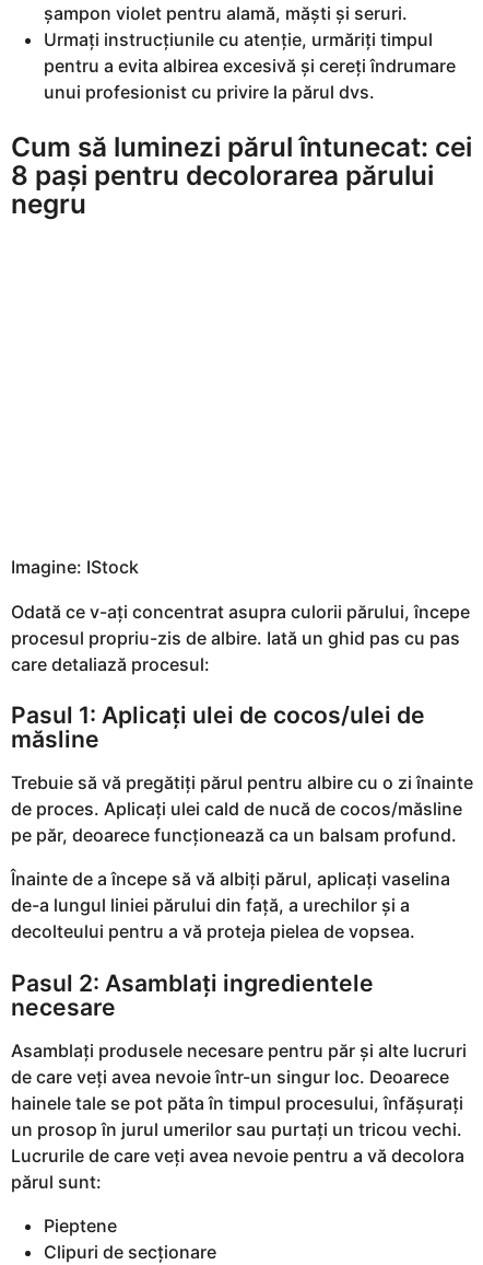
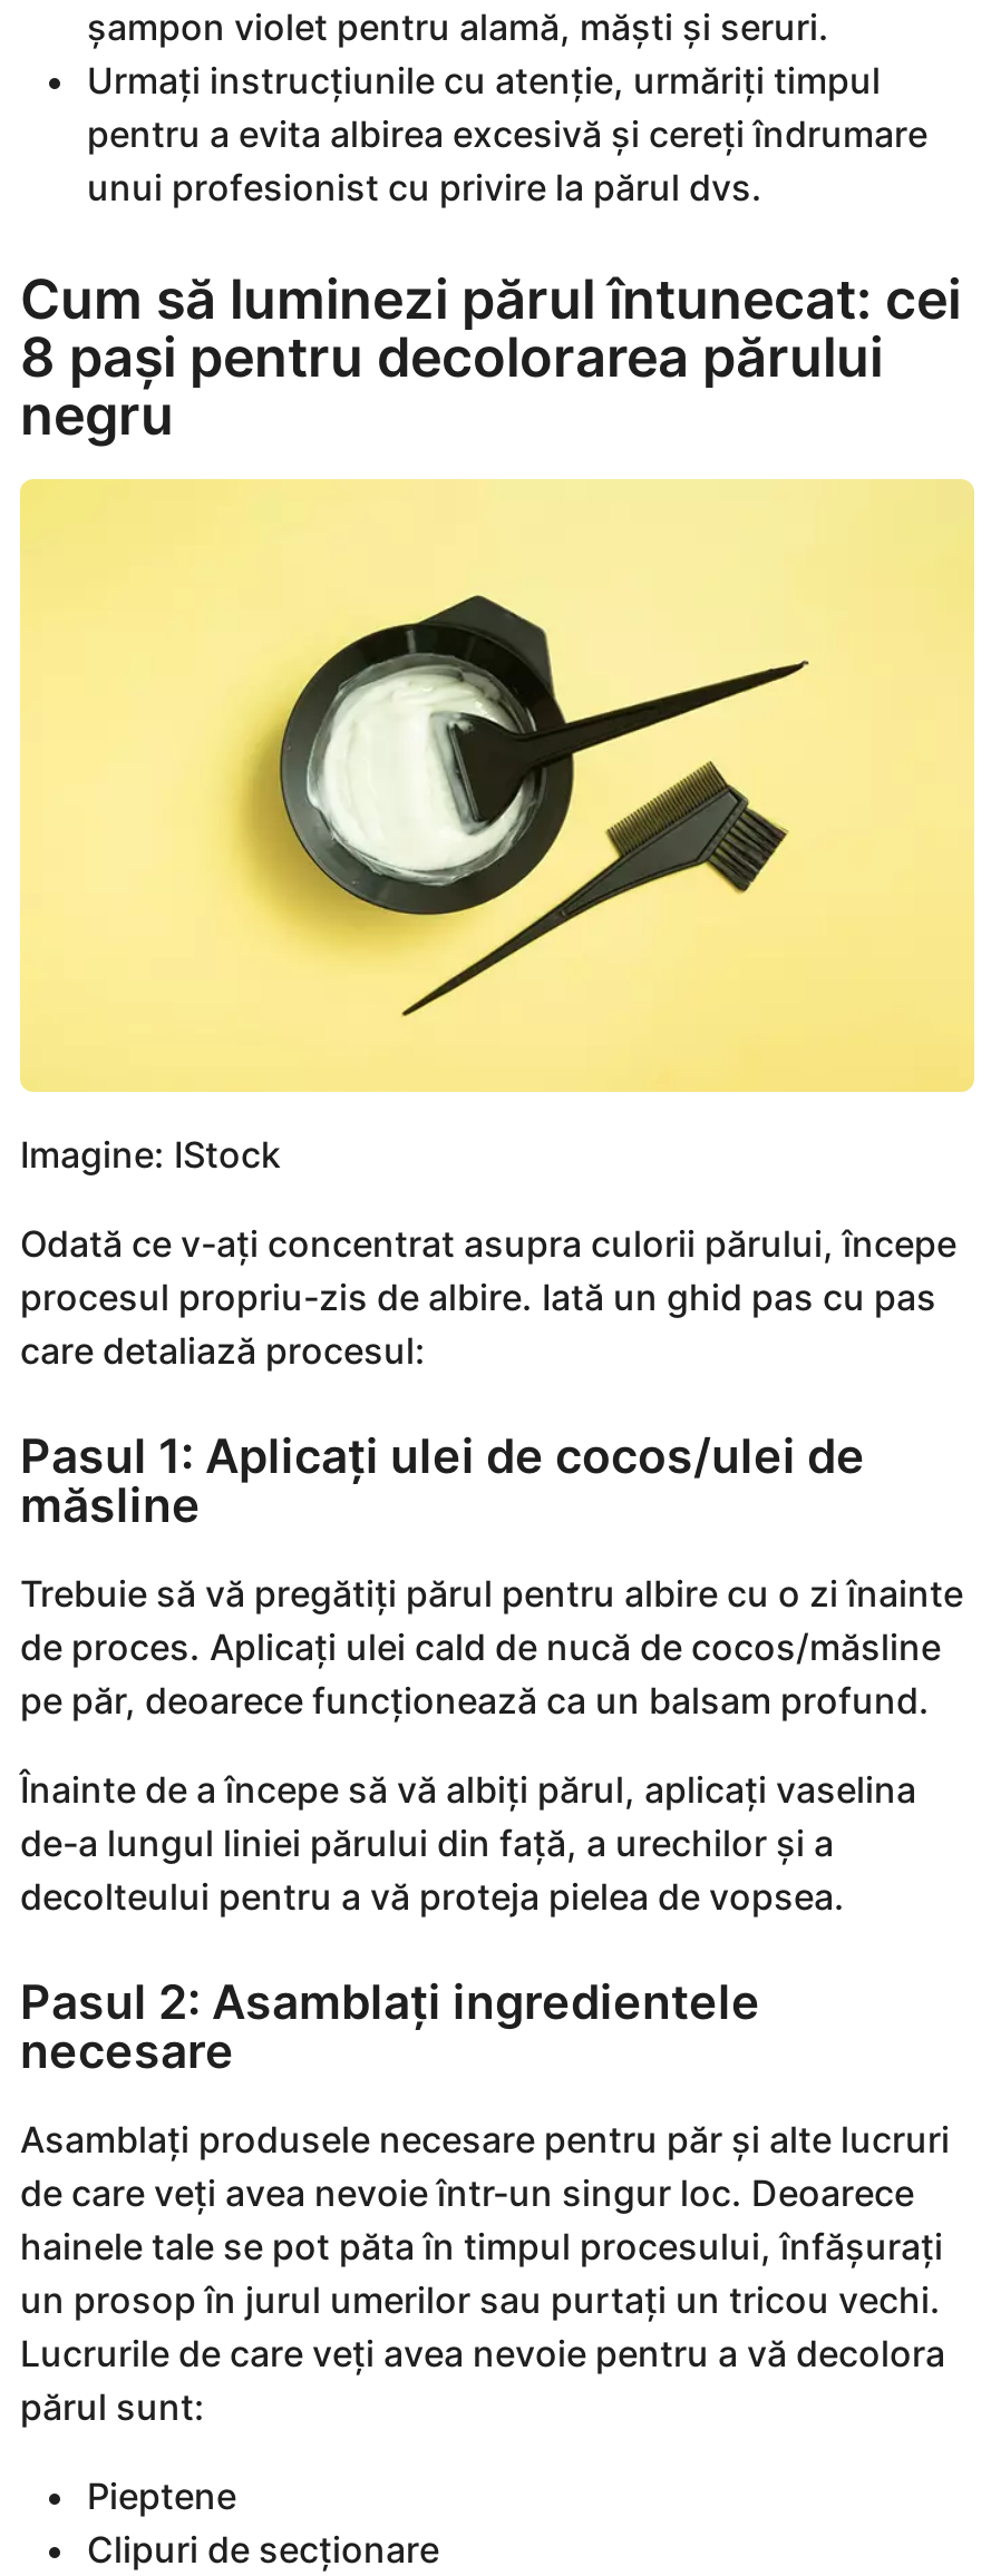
none -> [18,477,977,1094] [image]

